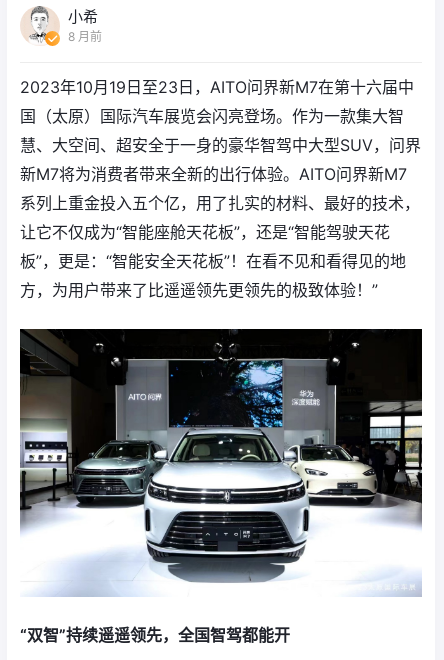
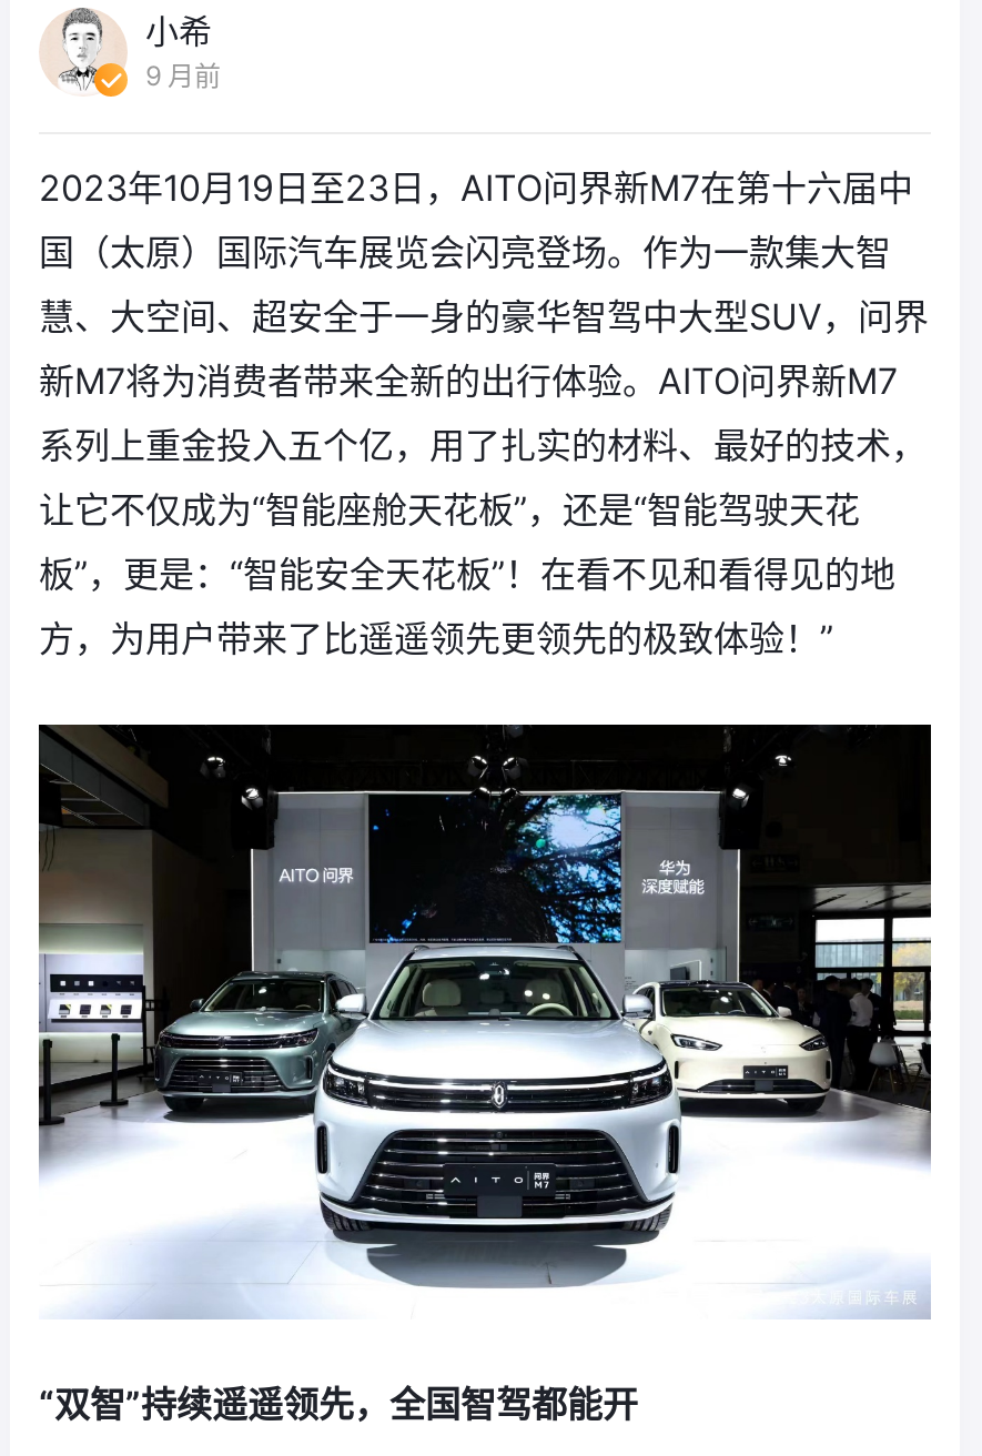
[68,29,102,44] 8 月前 -> [145,59,221,92] 9 月前

